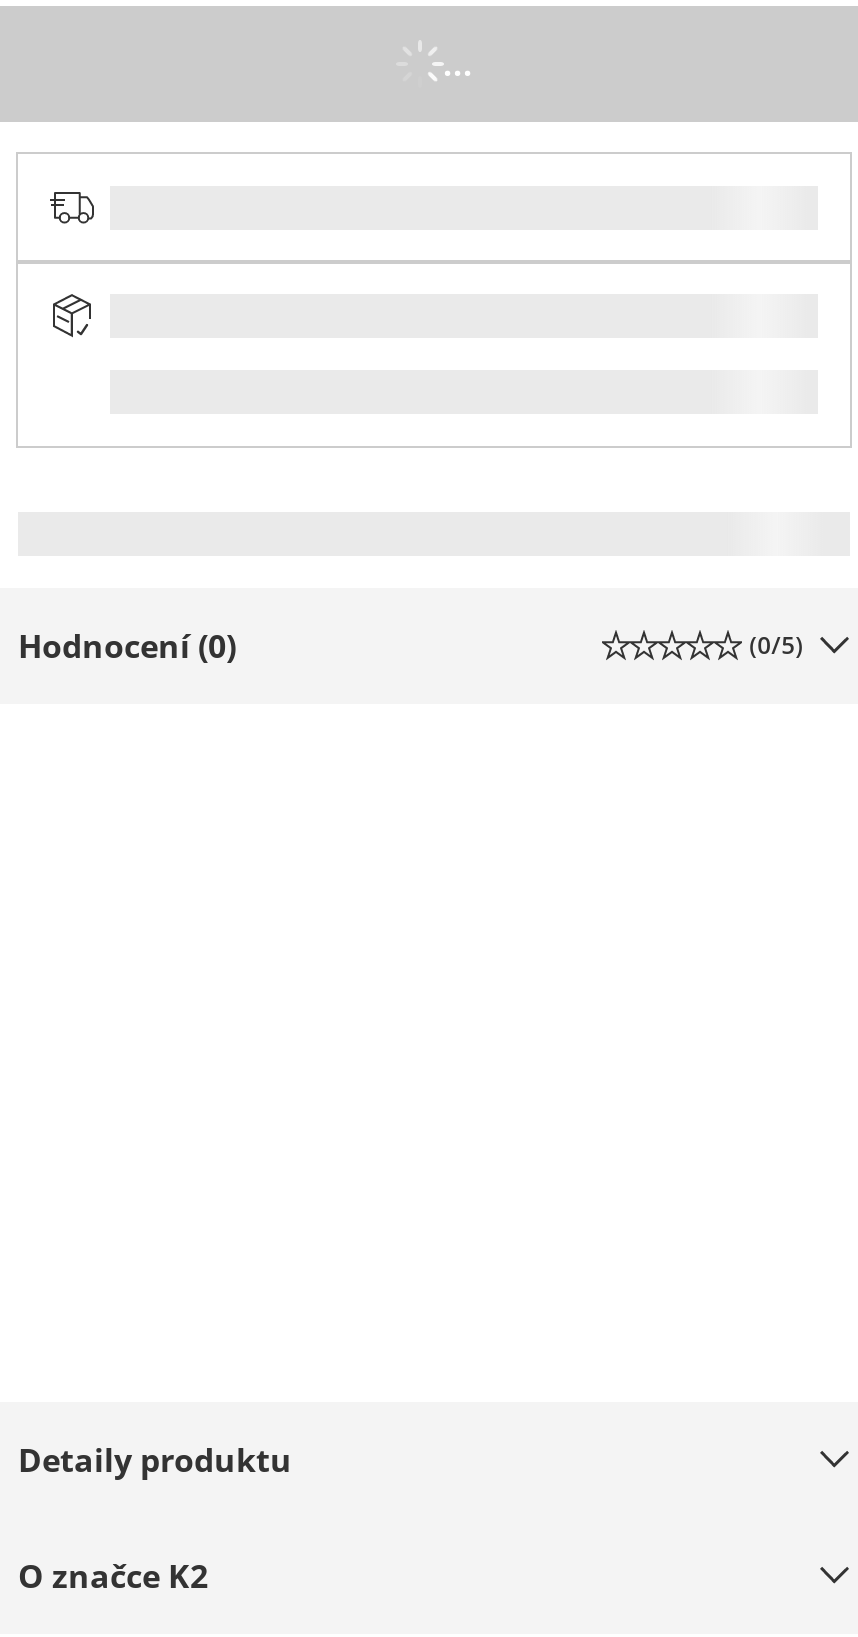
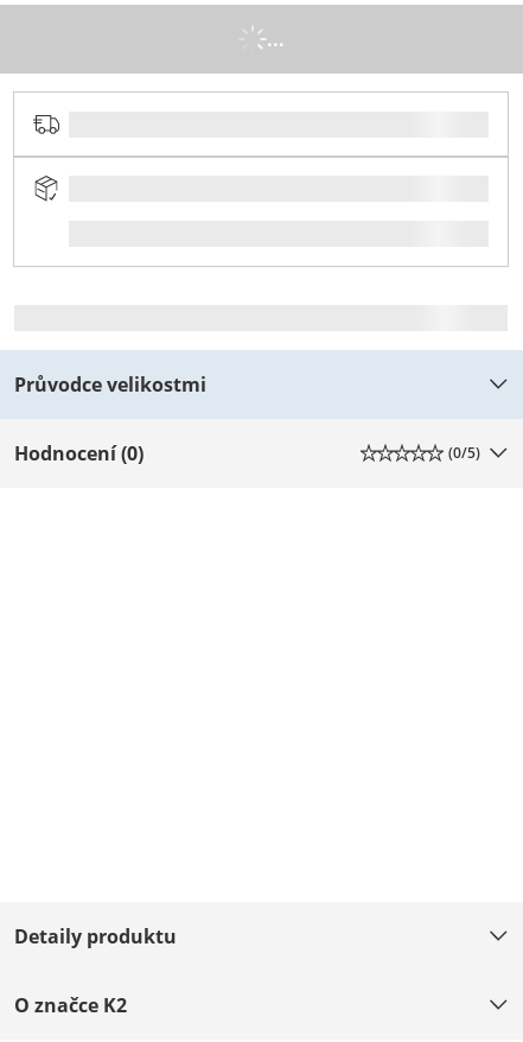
none -> [14,371,206,397] Průvodce velikostmi

